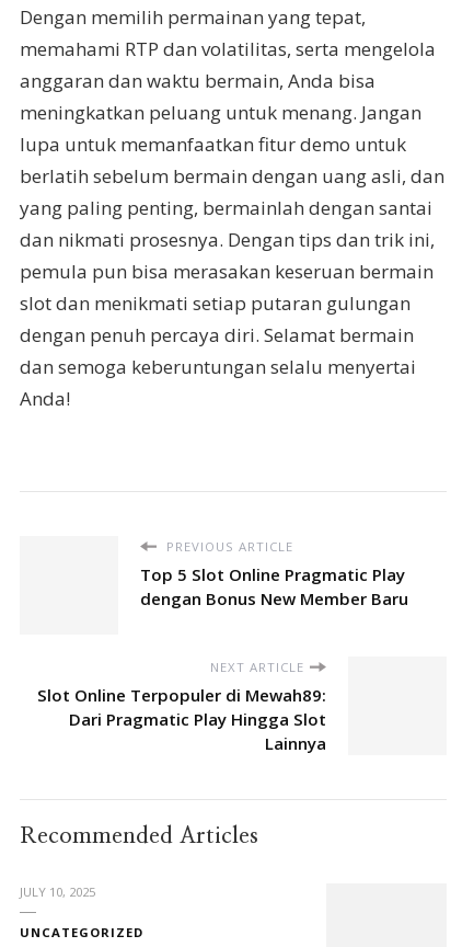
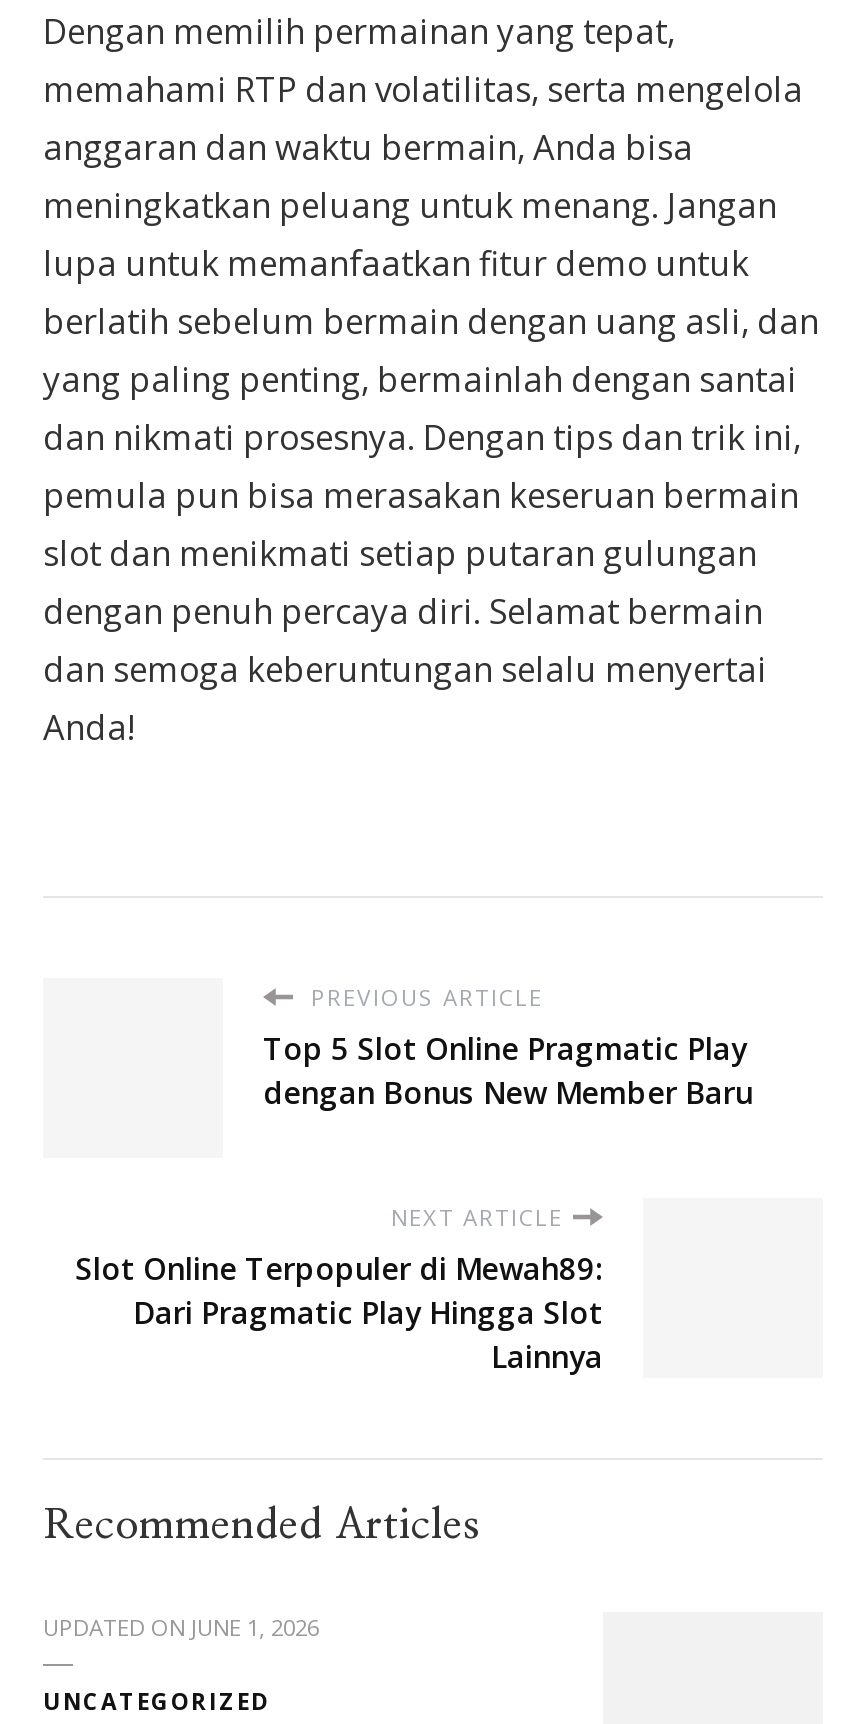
[20,883,95,900] JULY 10, 2025 -> [43,1612,319,1642] UPDATED ON JUNE 1, 2026

